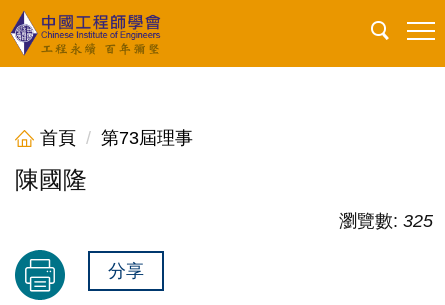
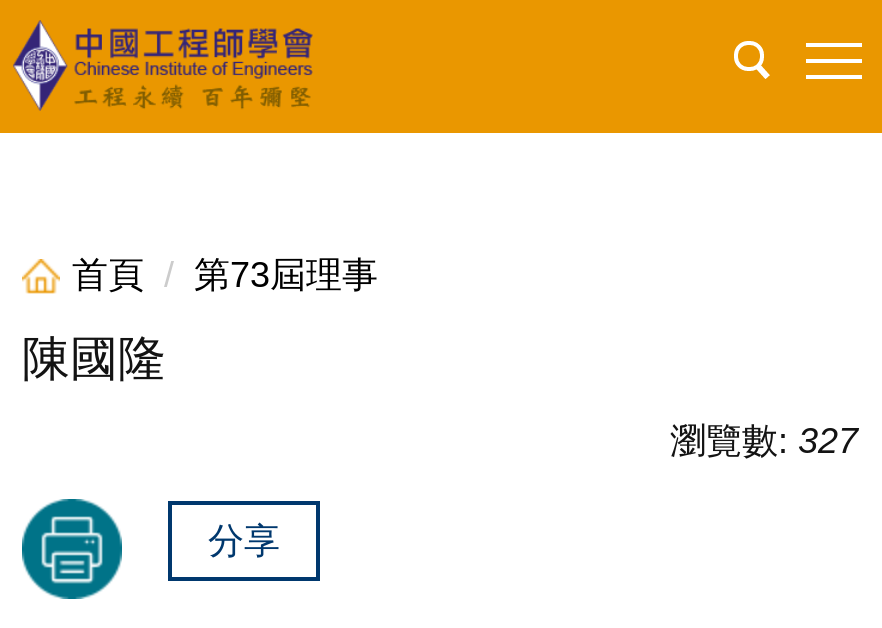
[339,211,433,231] 瀏覽數: 325 -> [670,422,858,462] 瀏覽數: 327

